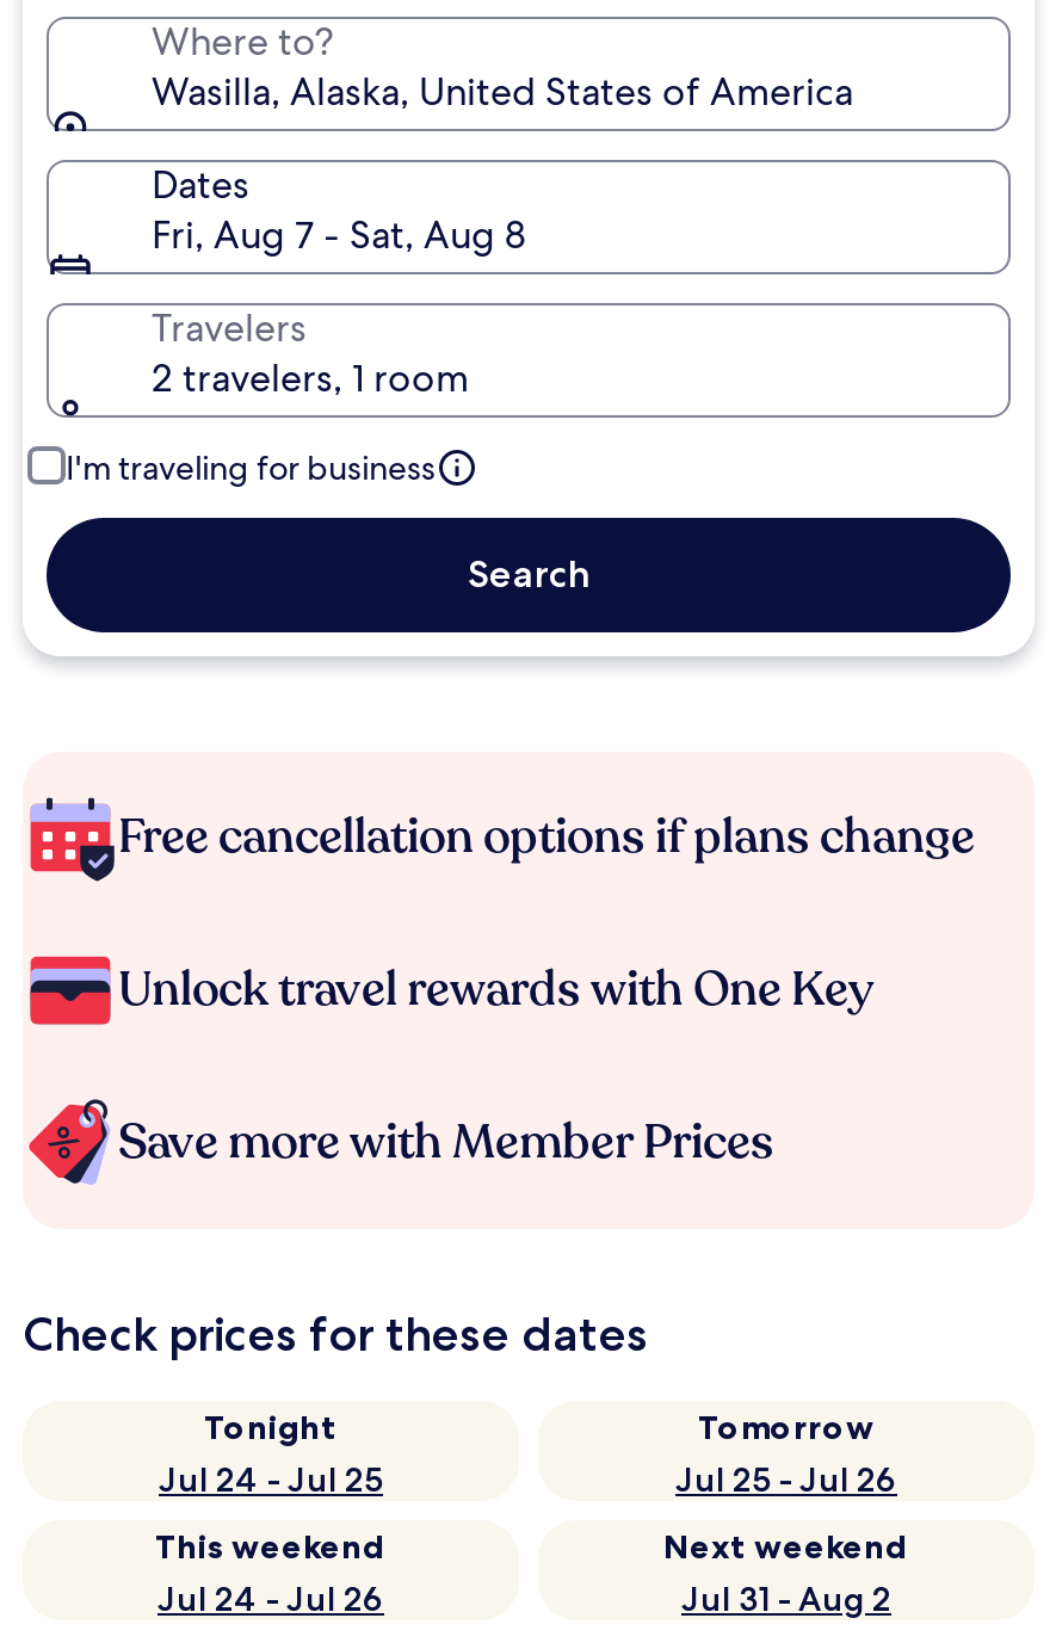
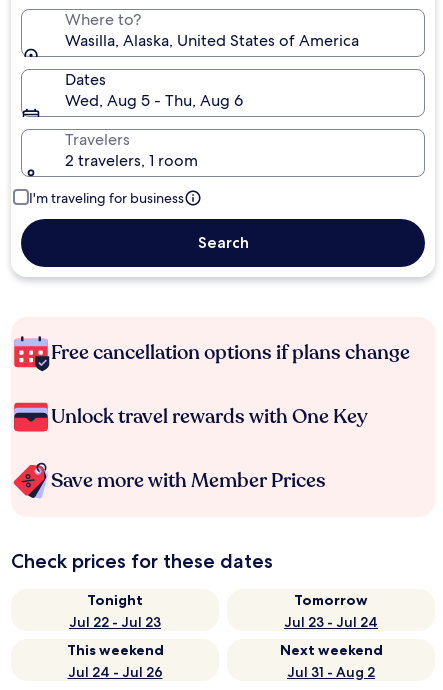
[152,210,526,260] Fri, Aug 7 - Sat, Aug 8 -> [65,90,243,111] Wed, Aug 5 - Thu, Aug 6
[159,1458,383,1501] Jul 24 - Jul 25 -> [69,613,161,631] Jul 22 - Jul 23
[675,1458,897,1501] Jul 25 - Jul 26 -> [284,613,378,631] Jul 23 - Jul 24

